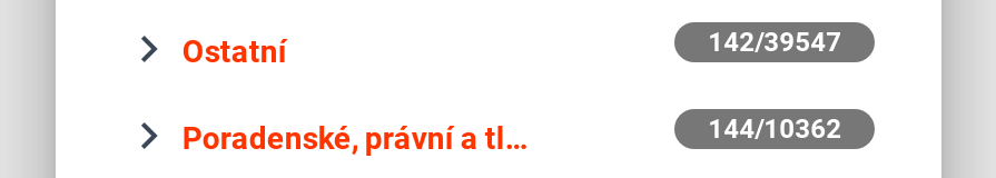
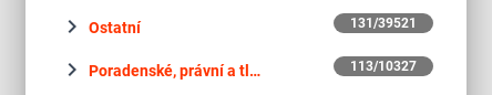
[708,27,842,58] 142/39547 -> [350,15,417,31] 131/39521
[708,113,842,145] 144/10362 -> [350,59,417,74] 113/10327

